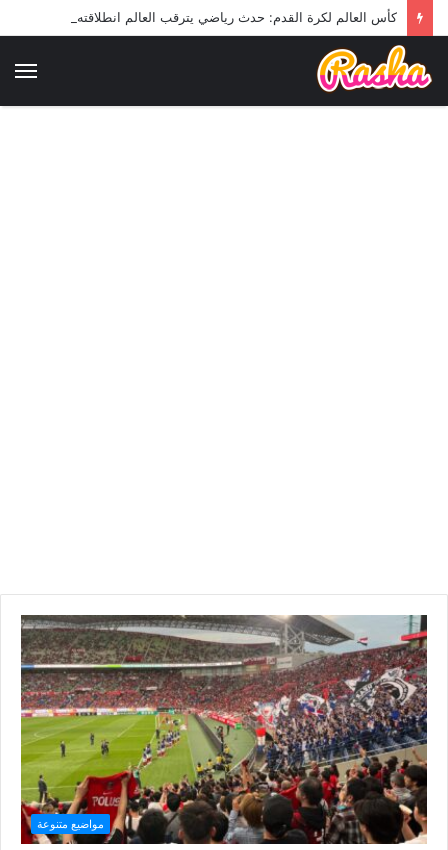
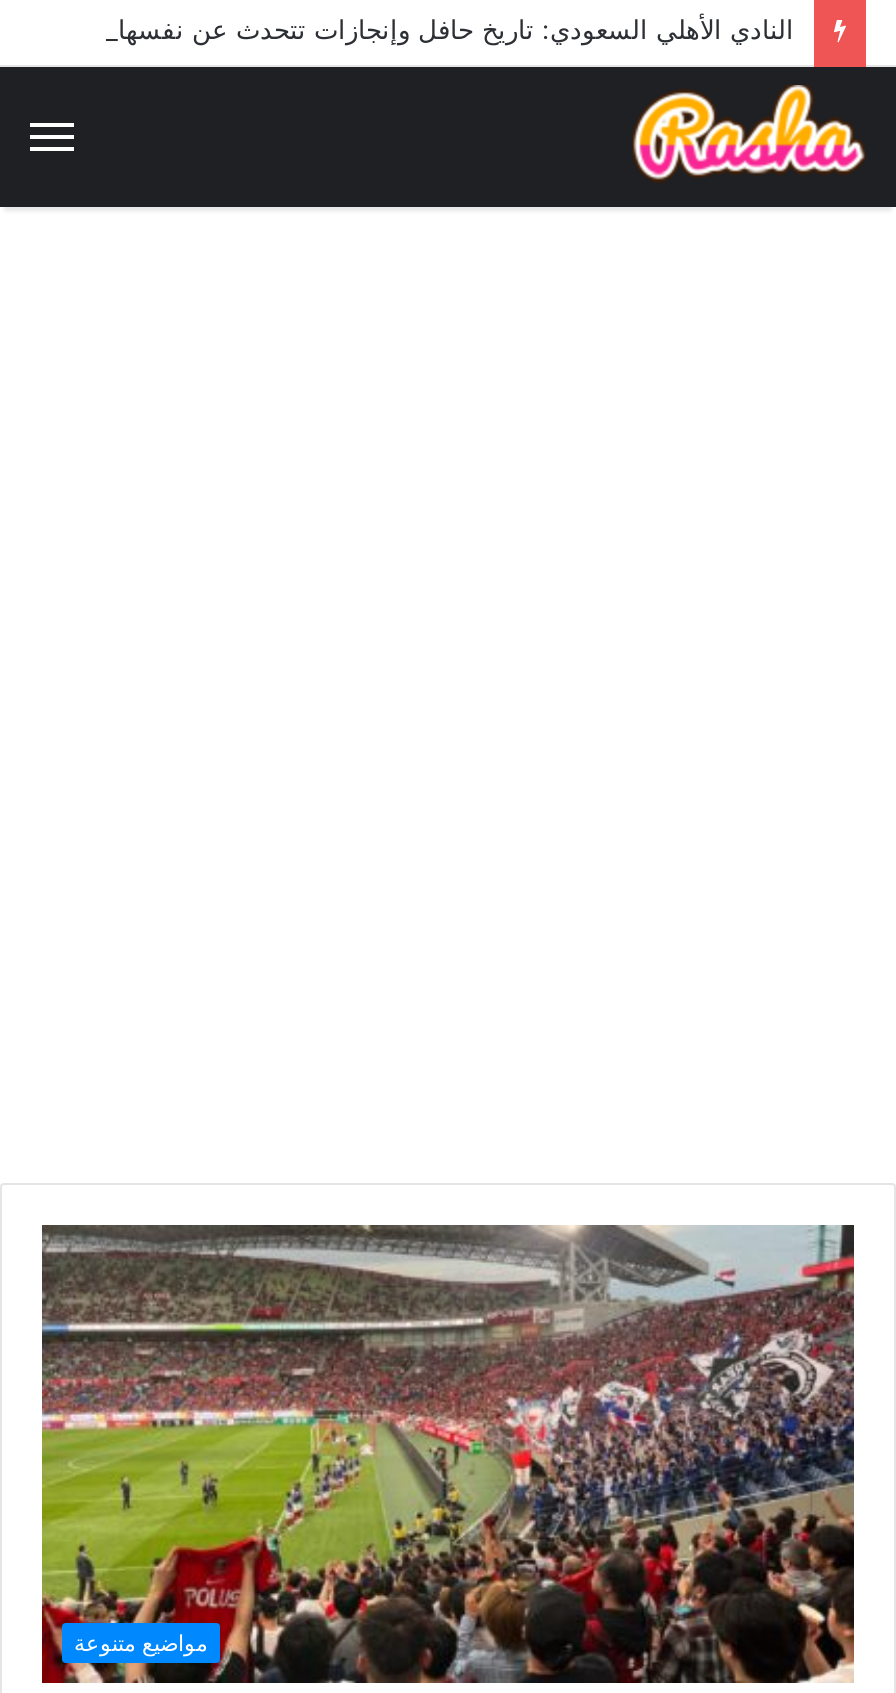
[77,9,397,25] كأس العالم لكرة القدم: حدث رياضي يترقب العالم انطلاقته -> [118,13,794,45] النادي الأهلي السعودي: تاريخ حافل وإنجازات تتحدث عن نفسها

